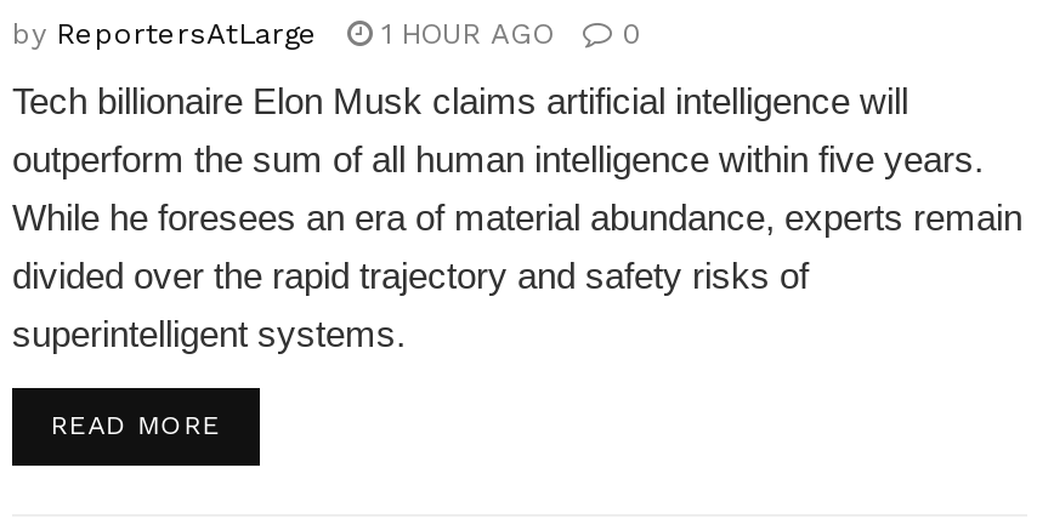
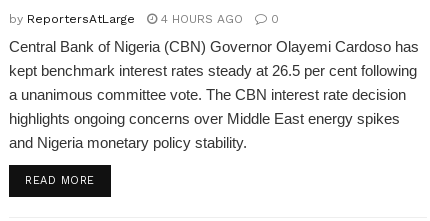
[12,17,641,51] by ReportersAtLarge 1 HOUR AGO 0 -> [9,12,279,26] by ReportersAtLarge 4 HOURS AGO 0
[12,80,1022,354] Tech billionaire Elon Musk claims artificial intelligence will | outperform the sum of all human intelligence within five years. | While he foresees an era of material abundance, experts remain | divided over the rapid trajectory and safety risks of | superintelligent systems. -> [9,38,419,151] Central Bank of Nigeria (CBN) Governor Olayemi Cardoso has | kept benchmark interest rates steady at 26.5 per cent following | a unanimous committee vote. The CBN interest rate decision | highlights ongoing concerns over Middle East energy spikes | and Nigeria monetary policy stability.

